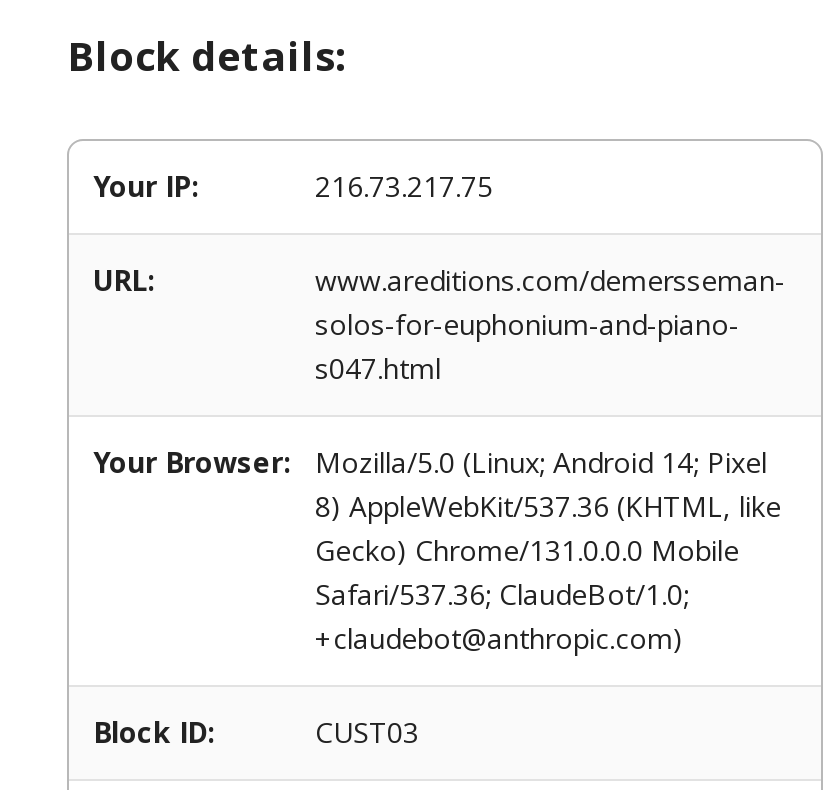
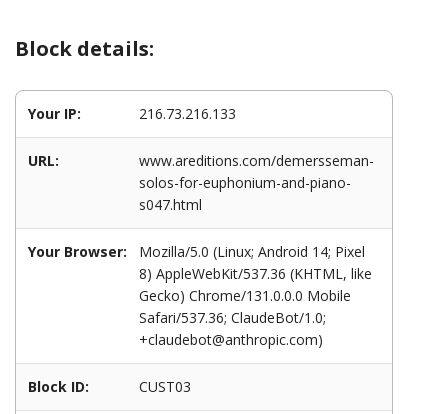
[315,167,493,205] 216.73.217.75 -> [139,104,236,123] 216.73.216.133

